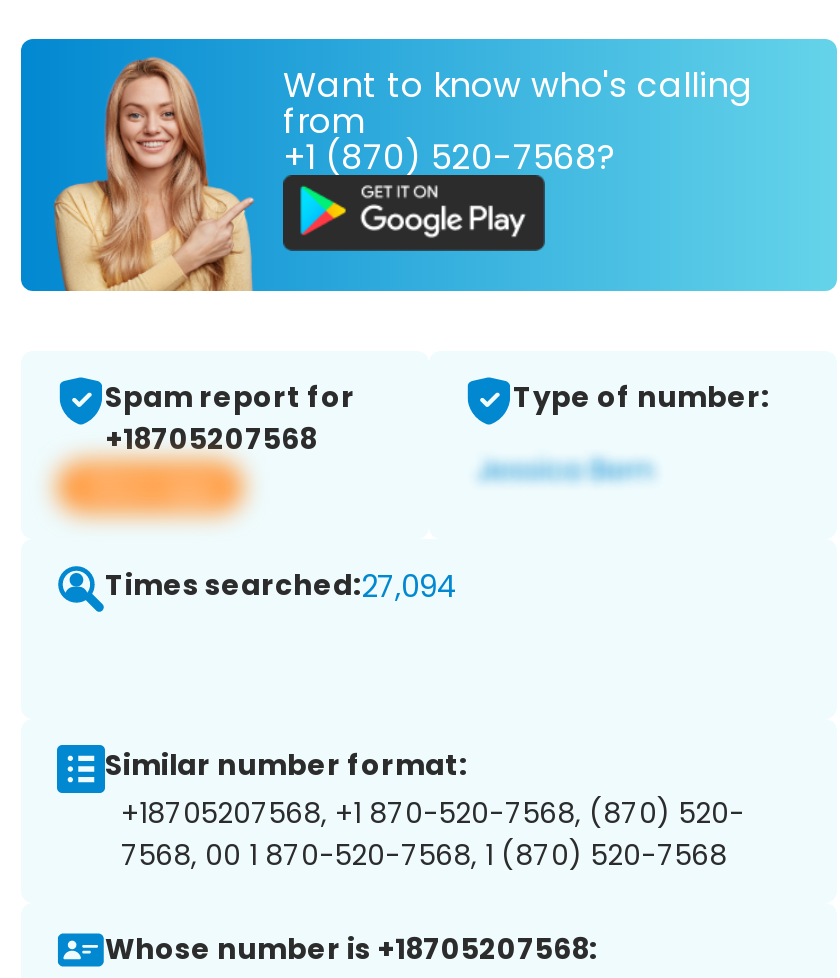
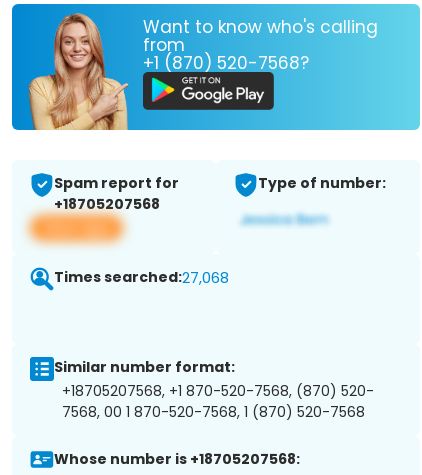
[105,565,457,607] Times searched:27,094 -> [54,267,229,288] Times searched:27,068

